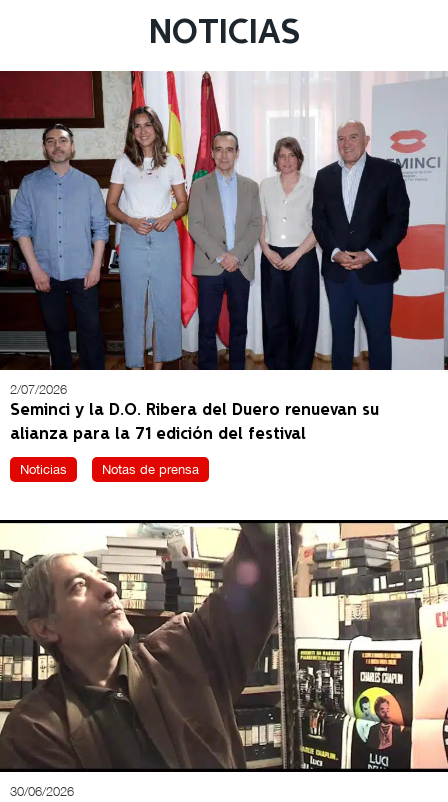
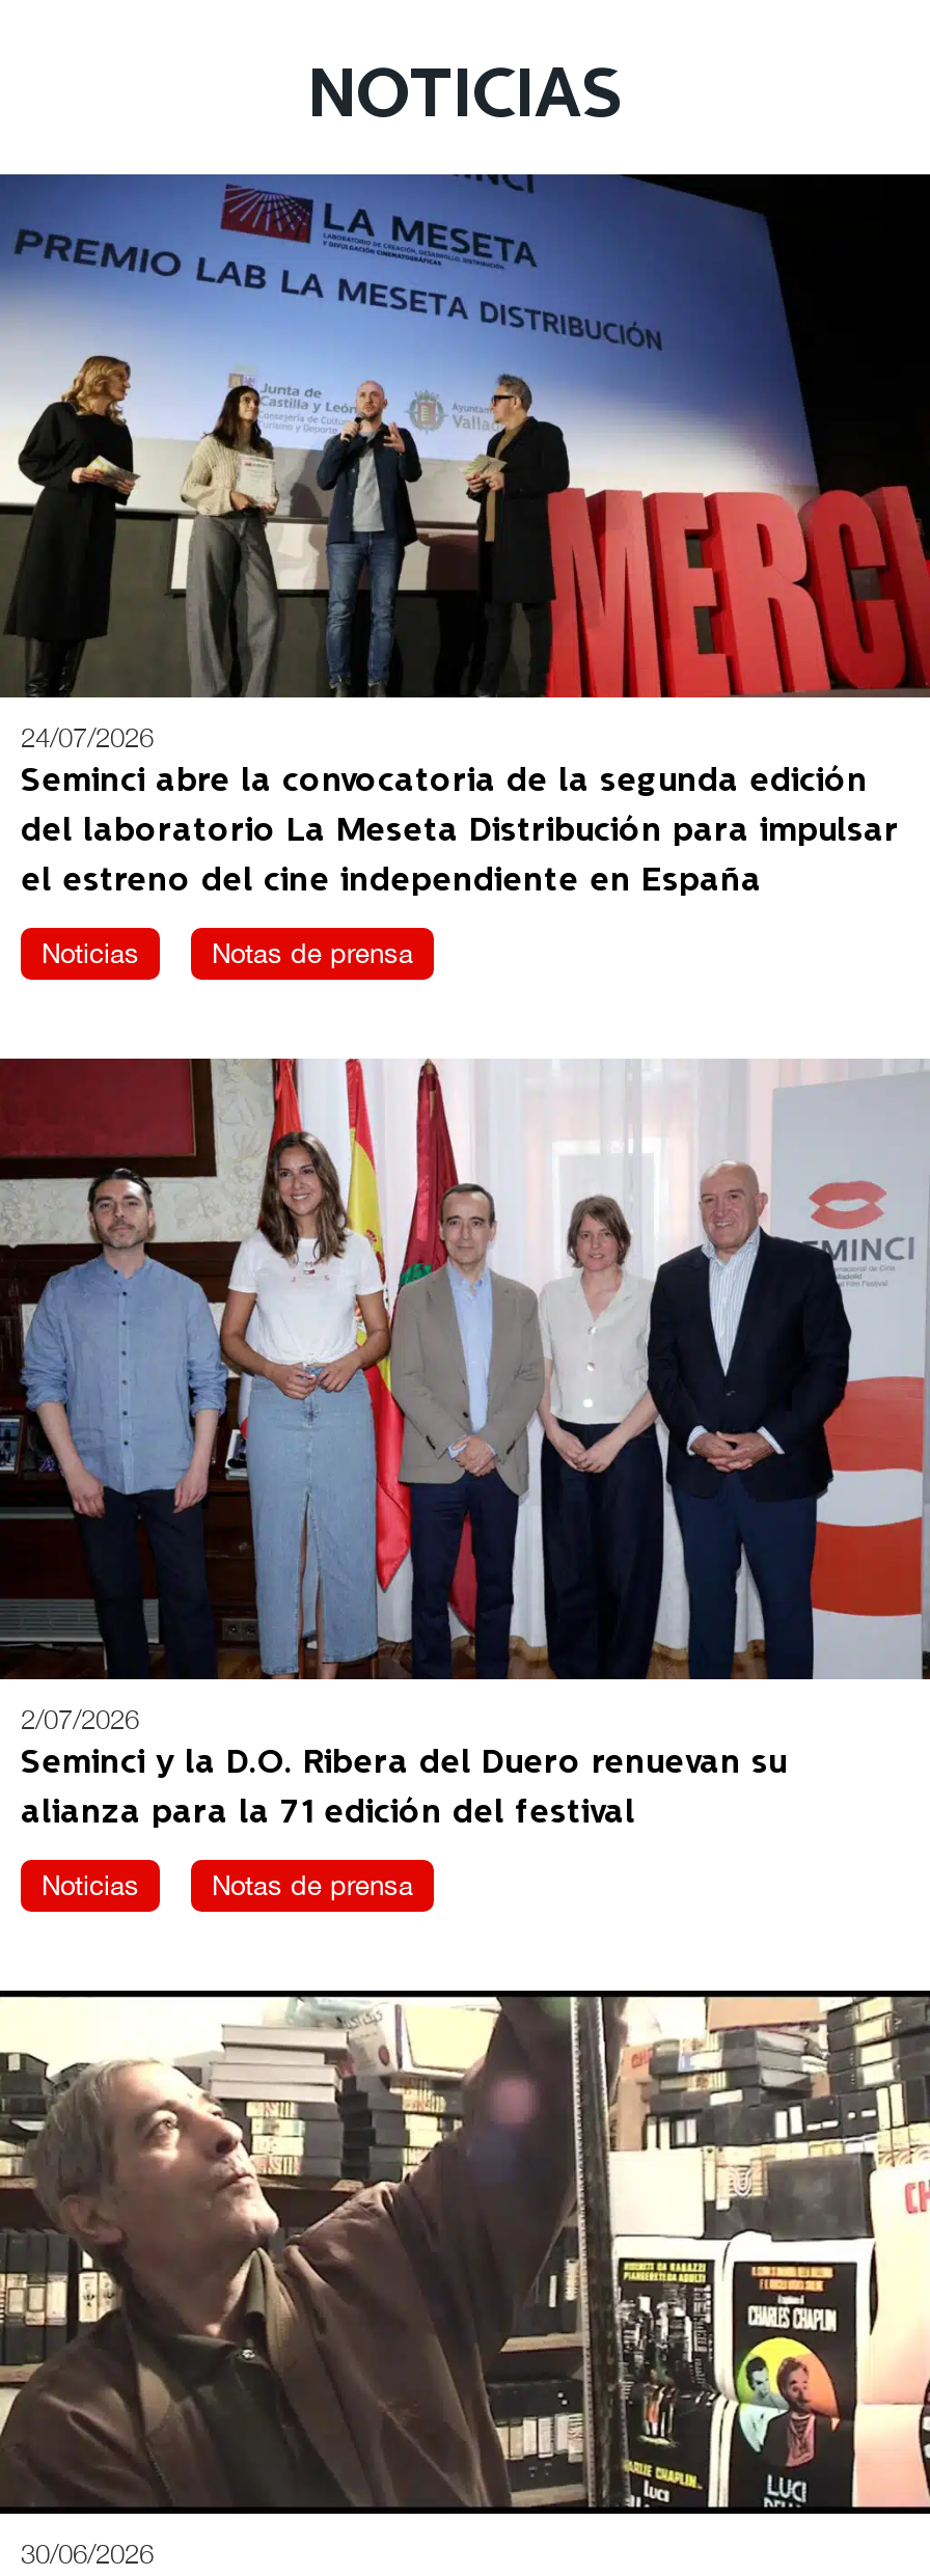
none -> [6,172,924,970] [image] | 24/07/2026 | Seminci abre la convocatoria de la segunda edición | del laboratorio La Meseta Distribución para impulsar | el estreno del cine independiente en España | Noticias | Notas de prensa

